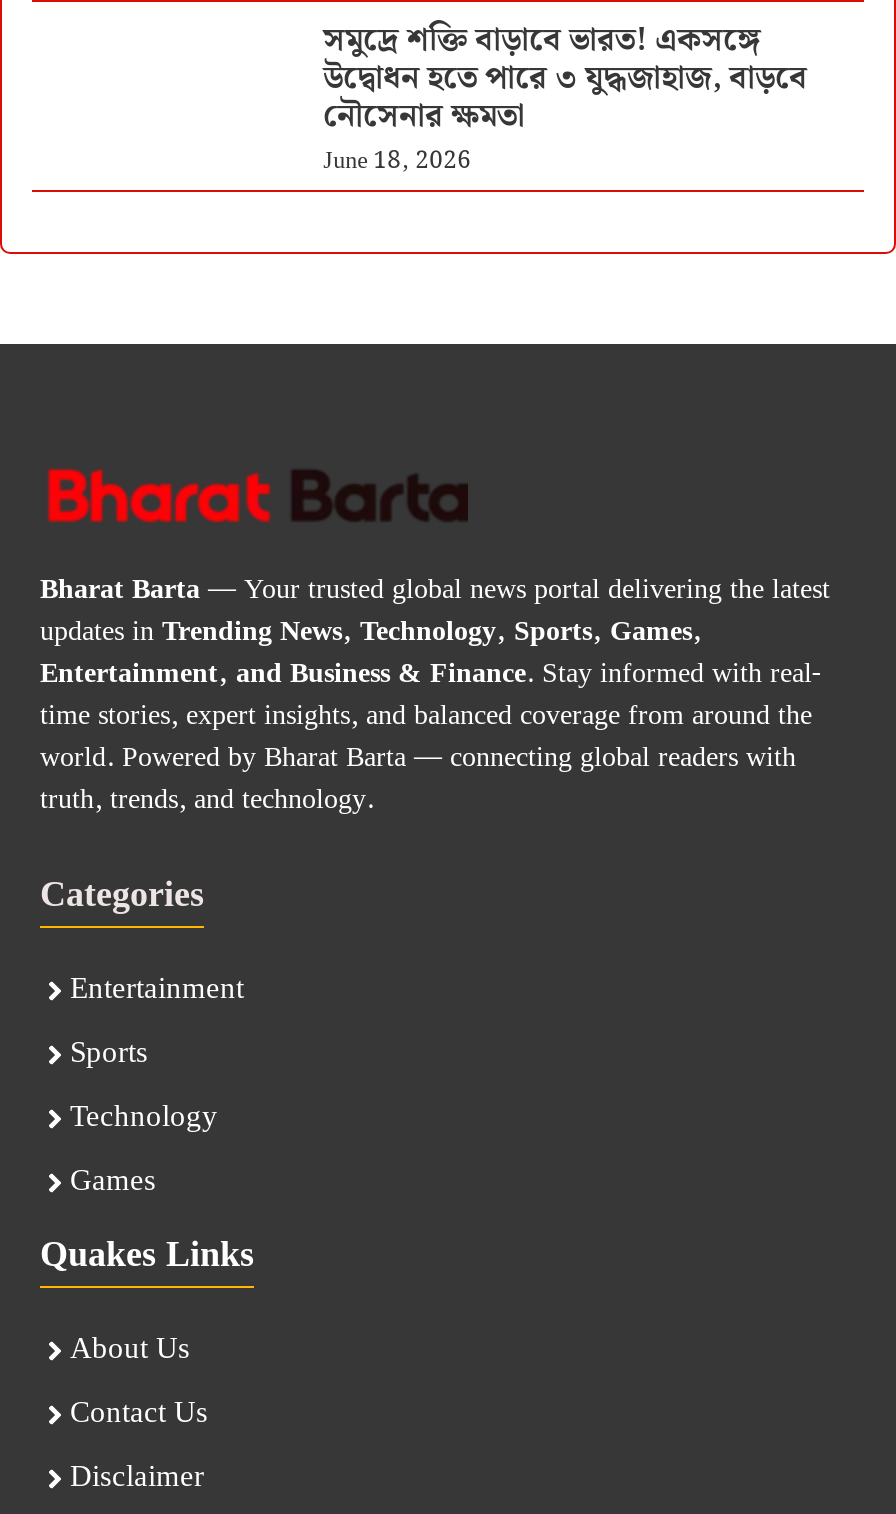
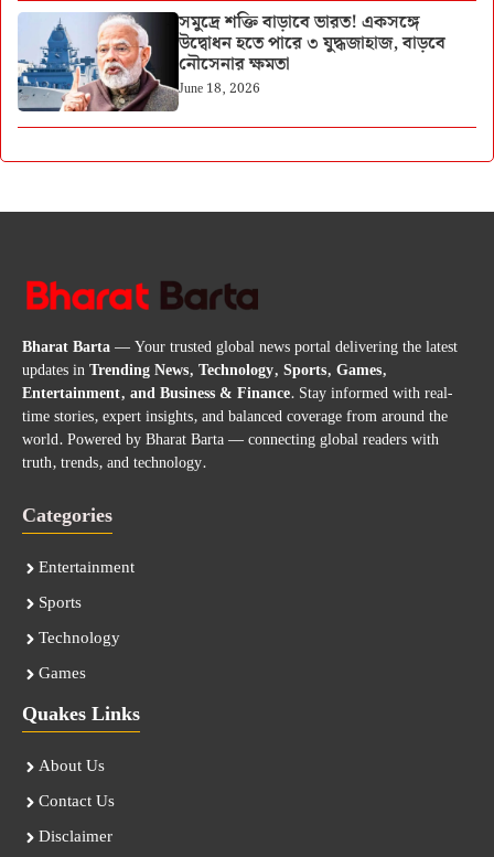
none -> [17,11,180,113] [image]

